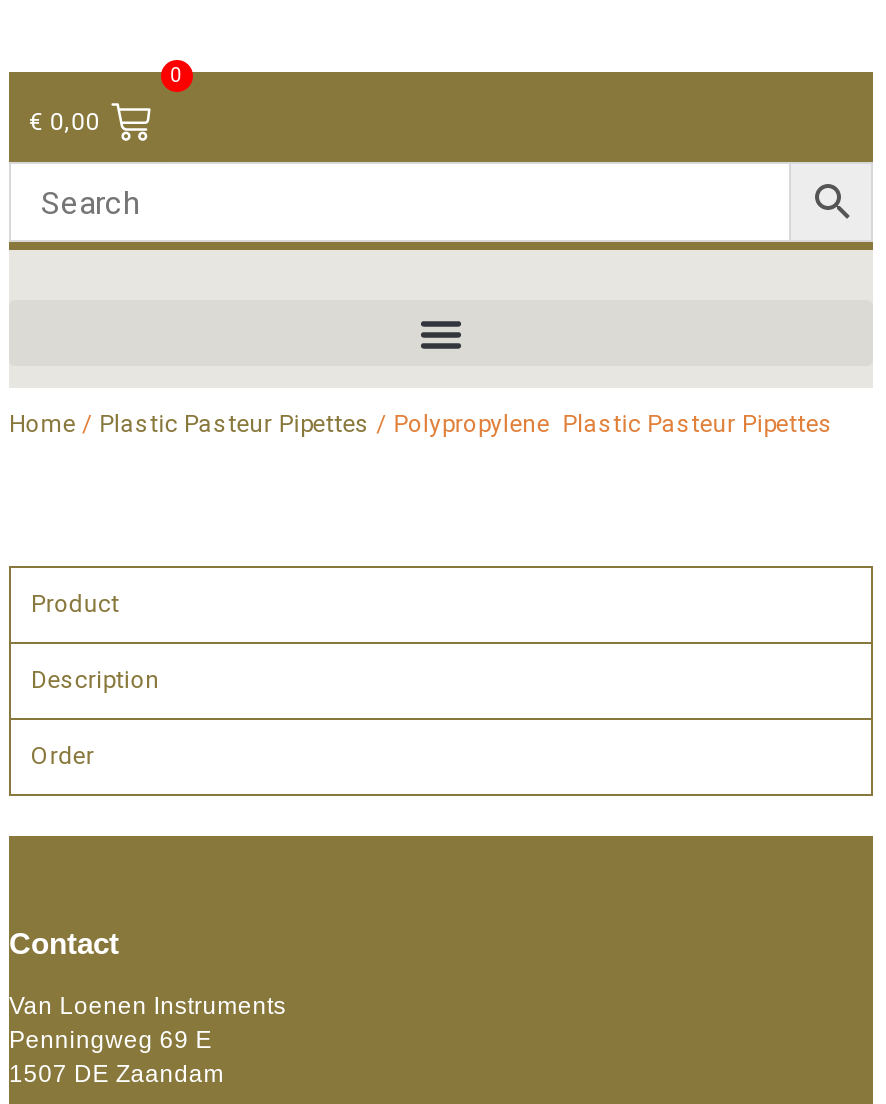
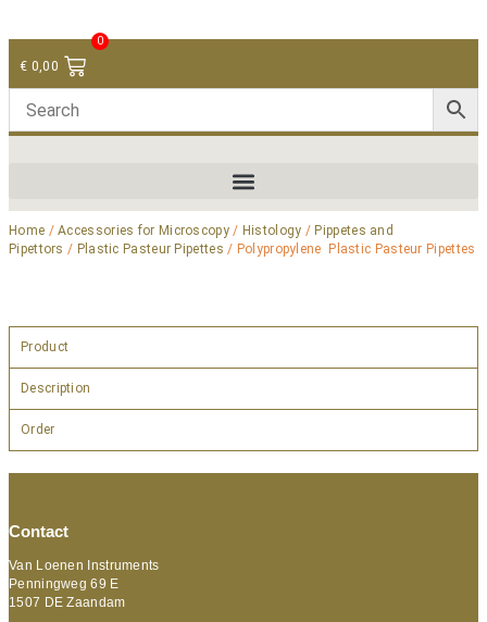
[9,410,833,438] Home / Plastic Pasteur Pipettes / Polypropylene Plastic Pasteur Pipettes -> [9,223,475,257] Home / Accessories for Microscopy / Histology / Pippetes and | Pipettors / Plastic Pasteur Pipettes / Polypropylene Plastic Pasteur Pipettes

